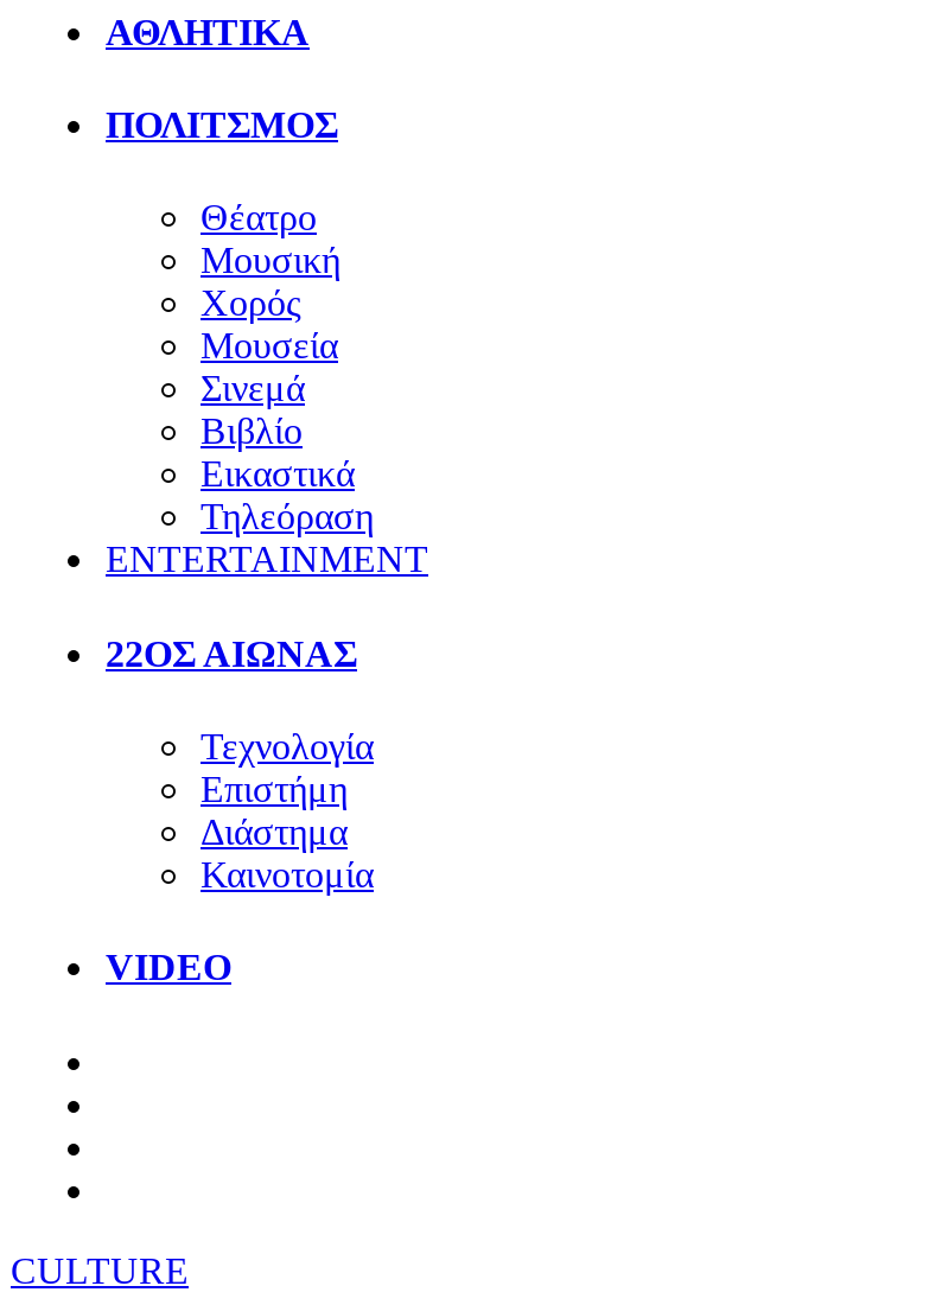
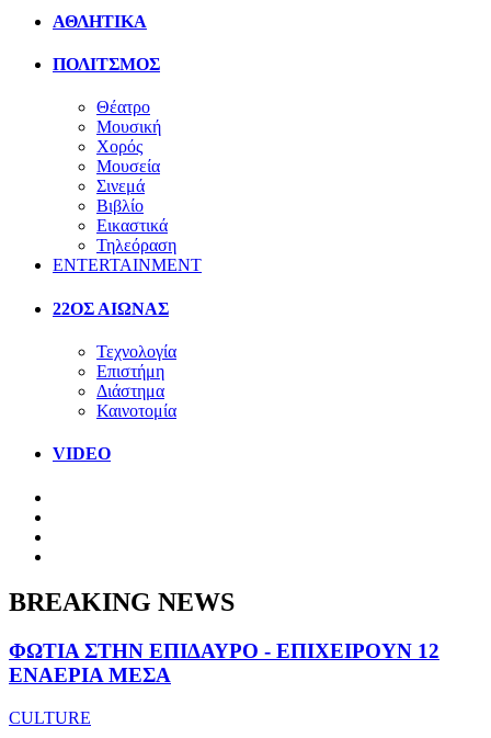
none -> [9,588,439,687] BREAKING NEWS | ΦΩΤΙΑ ΣΤΗΝ ΕΠΙΔΑΥΡΟ - ΕΠΙΧΕΙΡΟΥΝ 12 | ΕΝΑΕΡΙΑ ΜΕΣΑ

